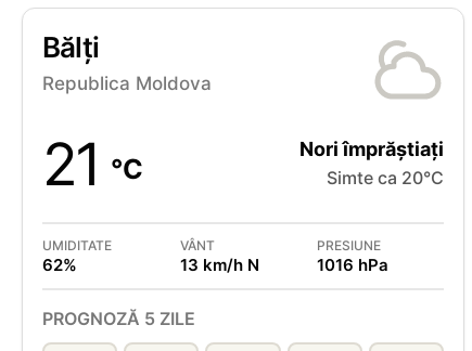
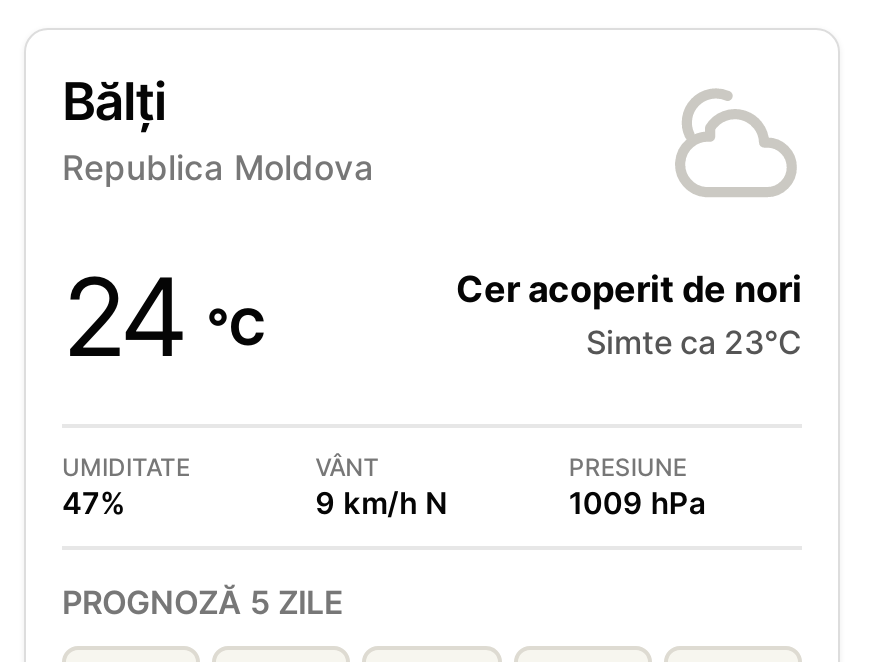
[42,129,444,199] 21 °C | Nori împrăștiați | Simte ca 20°C -> [62,252,802,382] 24 °C | Cer acoperit de nori | Simte ca 23°C
[42,255,77,275] 62% -> [62,484,126,522] 47%
[180,255,259,275] 13 km/h N -> [315,484,447,522] 9 km/h N
[317,255,389,275] 1016 hPa -> [569,484,707,522] 1009 hPa

